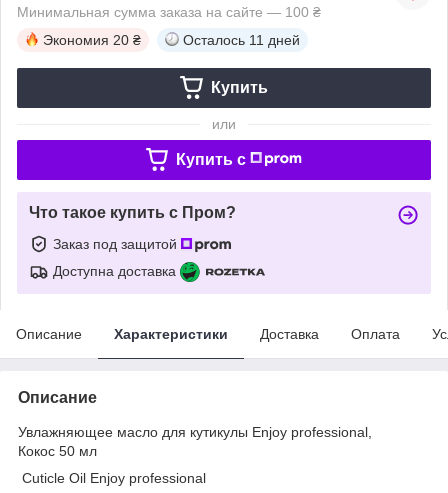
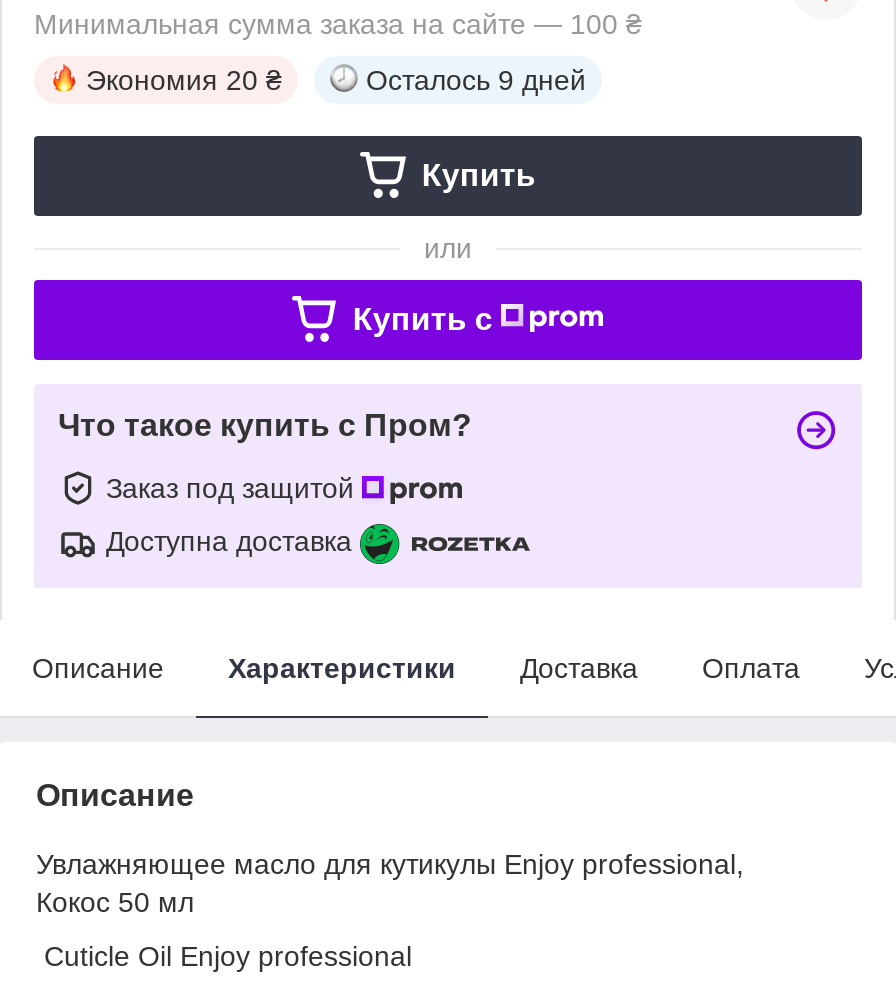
[183,32,300,48] Осталось 11 дней -> [366,64,586,96] Осталось 9 дней

